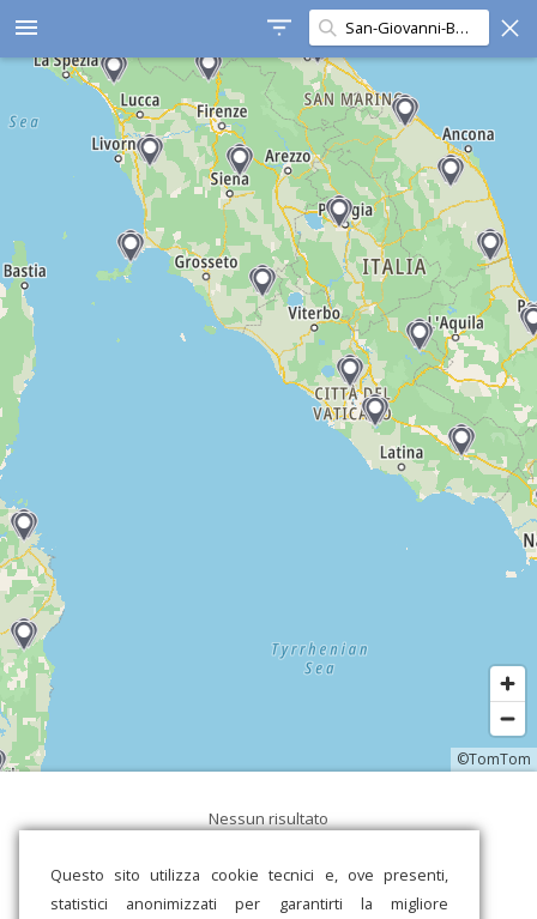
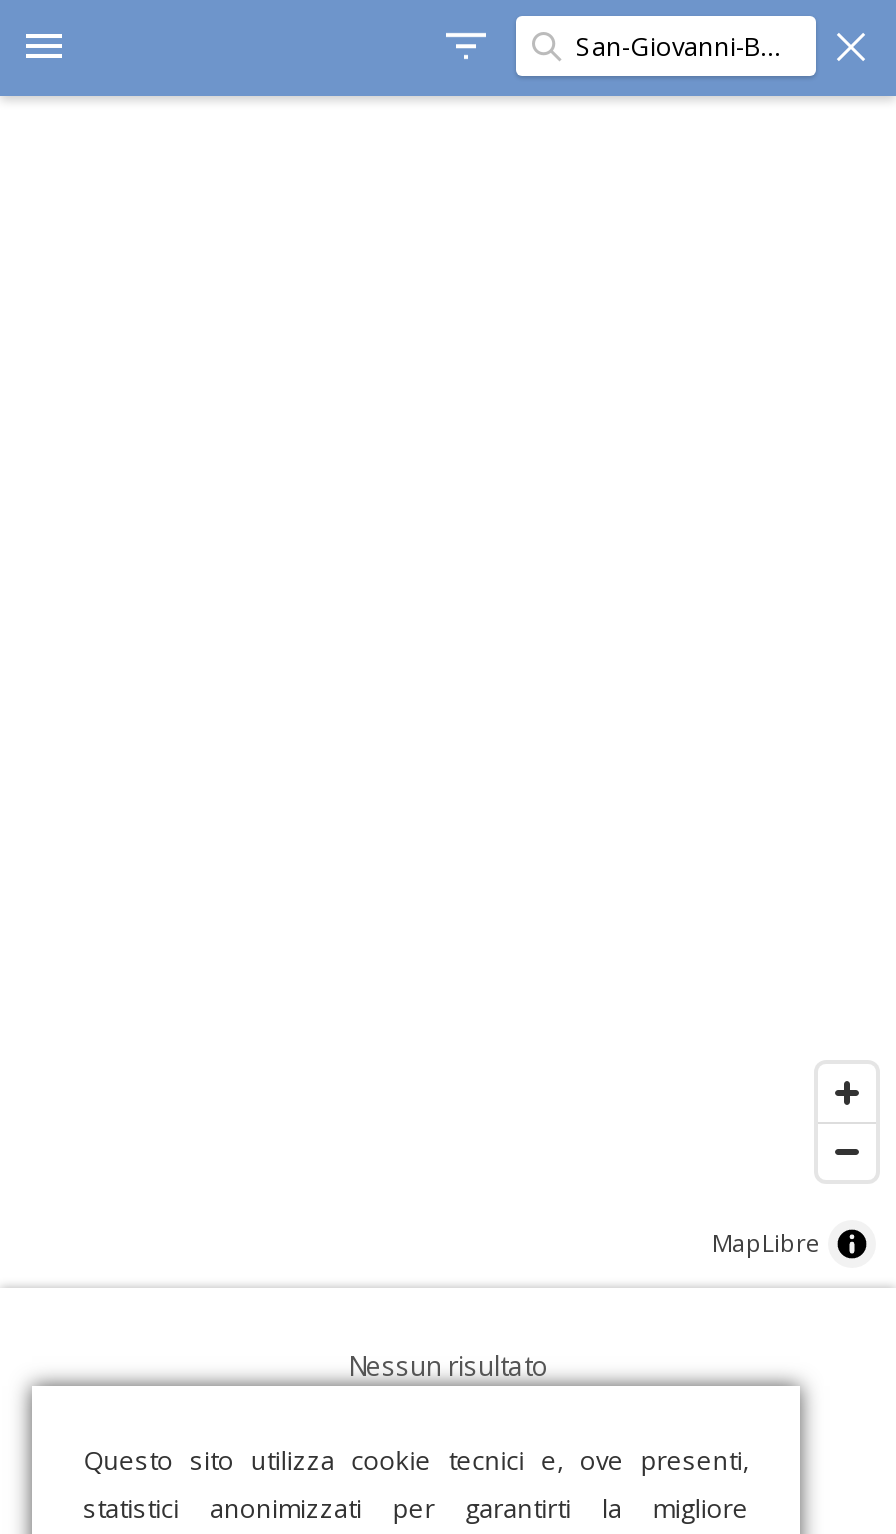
[4,56,533,773] [image] -> none
[457,749,531,769] ©TomTom -> [712,1226,820,1260] MapLibre

